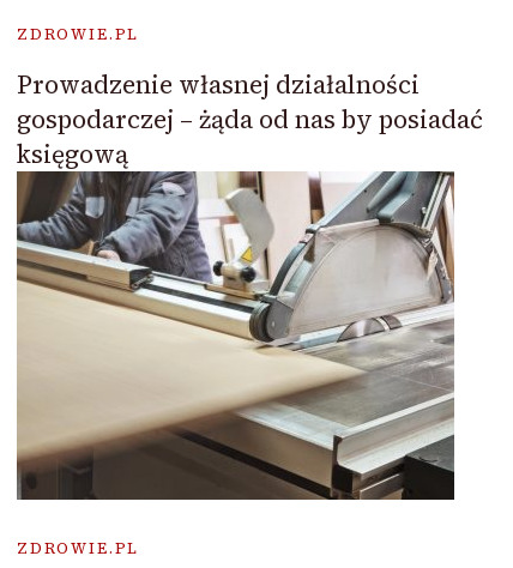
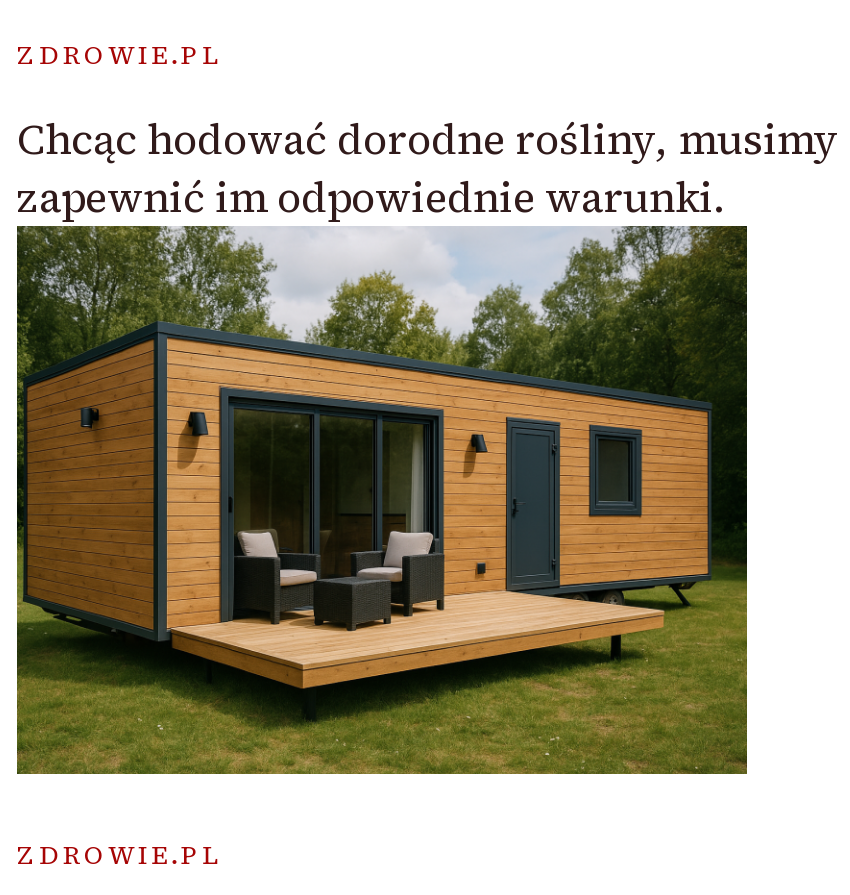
[17,67,483,171] Prowadzenie własnej działalności | gospodarczej – żąda od nas by posiadać | księgową -> [17,110,841,226] Chcąc hodować dorodne rośliny, musimy | zapewnić im odpowiednie warunki.
[16,180,455,501] [image] -> [15,241,749,775] [image]

